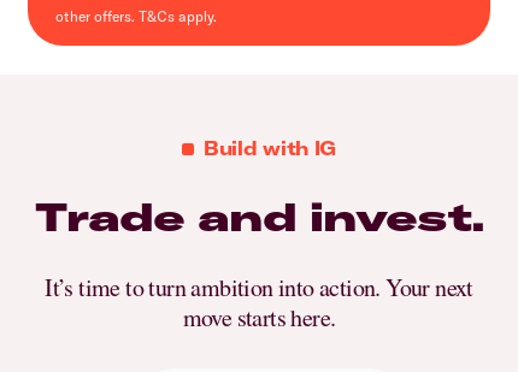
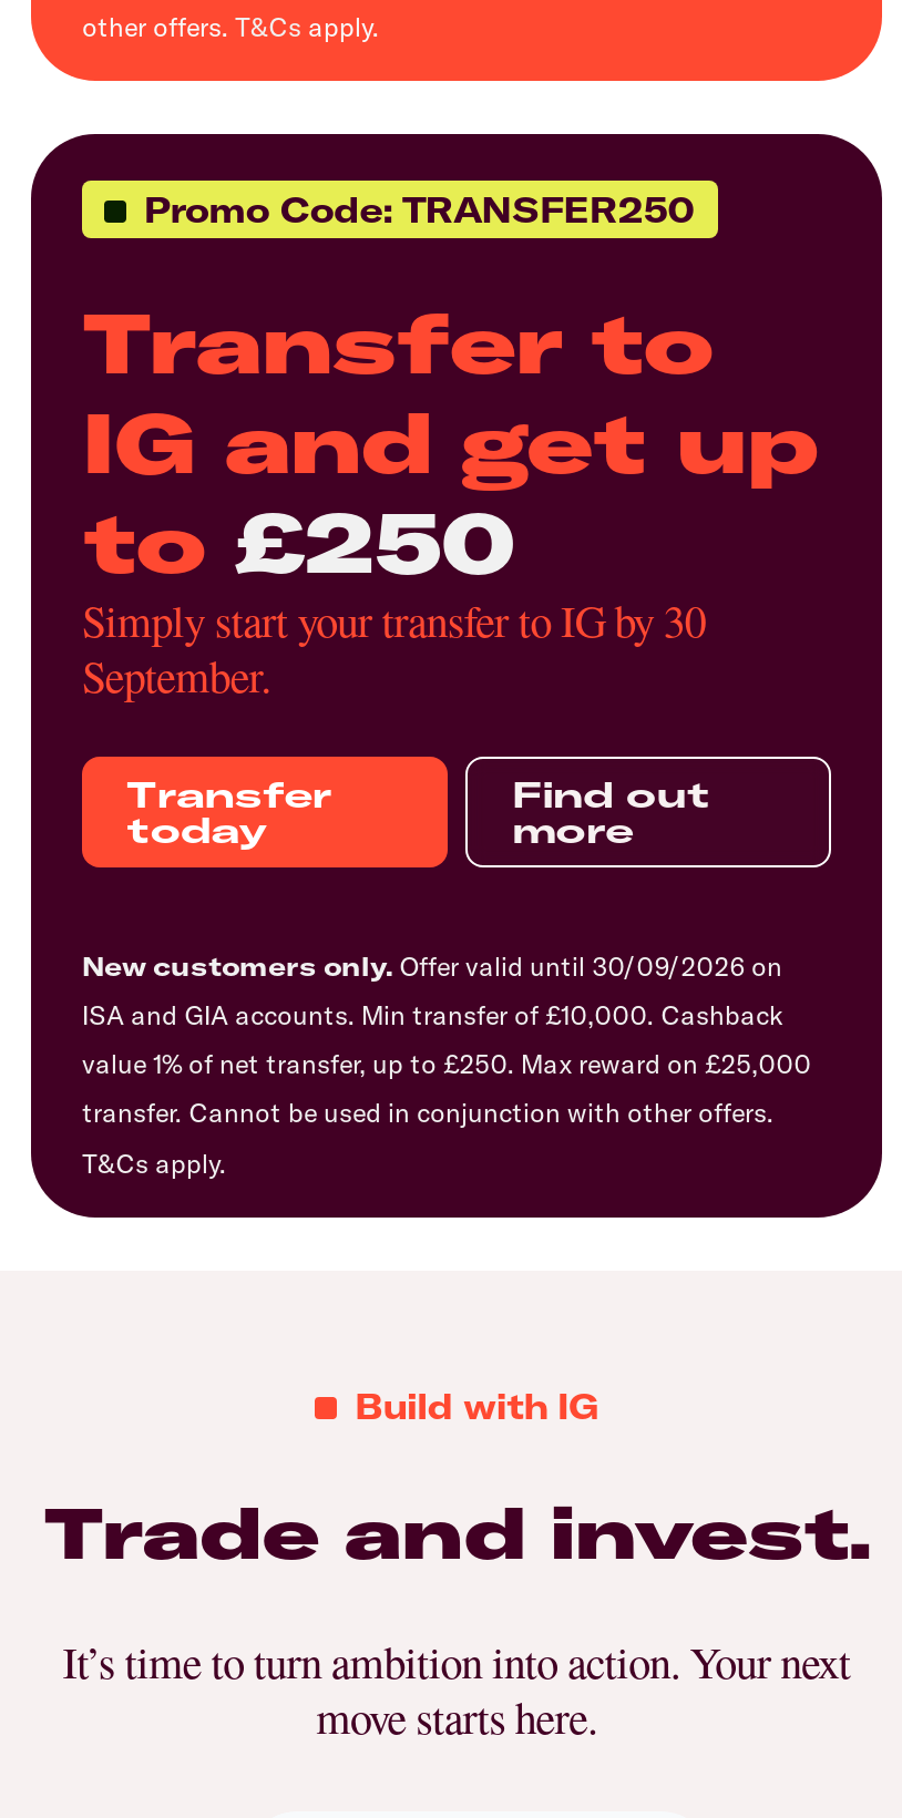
none -> [29,132,884,1220] [image] | Promo Code: TRANSFER250 | Transfer to | IG and get up | to £250 | Simply start your transfer to IG by 30 | September. | Transfer | today
none -> [82,772,811,1180] Find out | more | New customers only. Offer valid until 30/09/2026 on | ISA and GIA accounts. Min transfer of £10,000. Cashback | value 1% of net transfer, up to £250. Max reward on £25,000 | transfer. Cannot be used in conjunction with other offers. | T&Cs apply.

